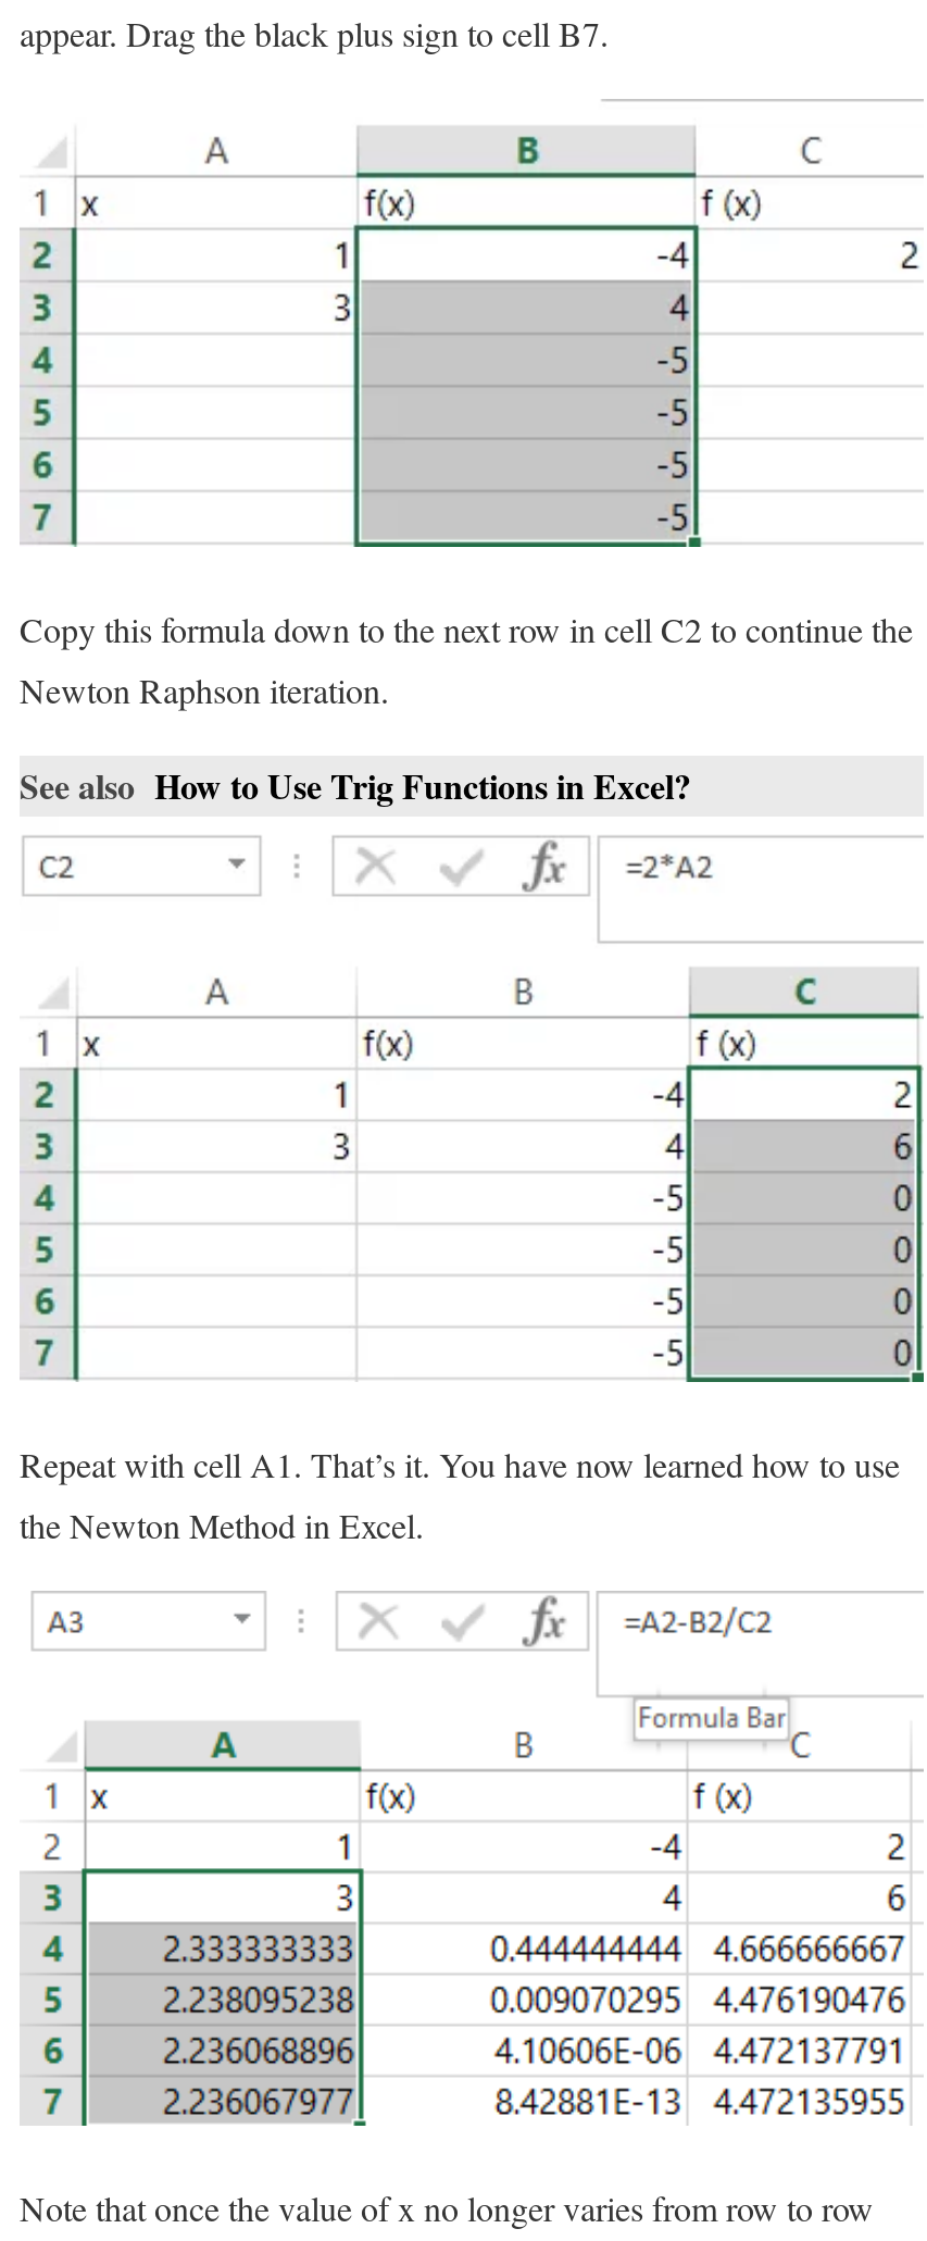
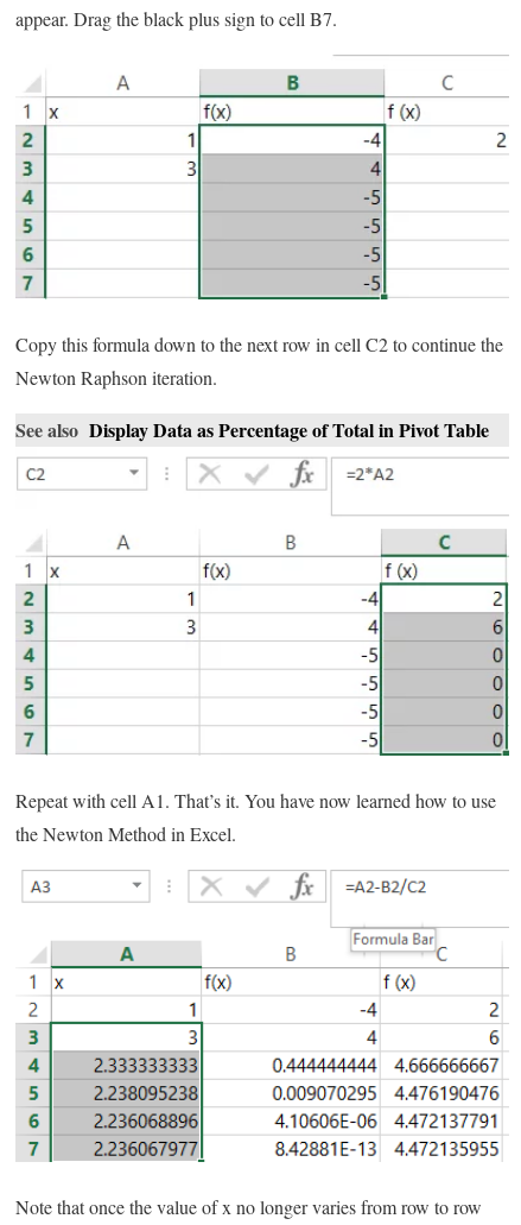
[20,759,691,809] See also How to Use Trig Functions in Excel? -> [15,416,489,443] See also Display Data as Percentage of Total in Pivot Table

